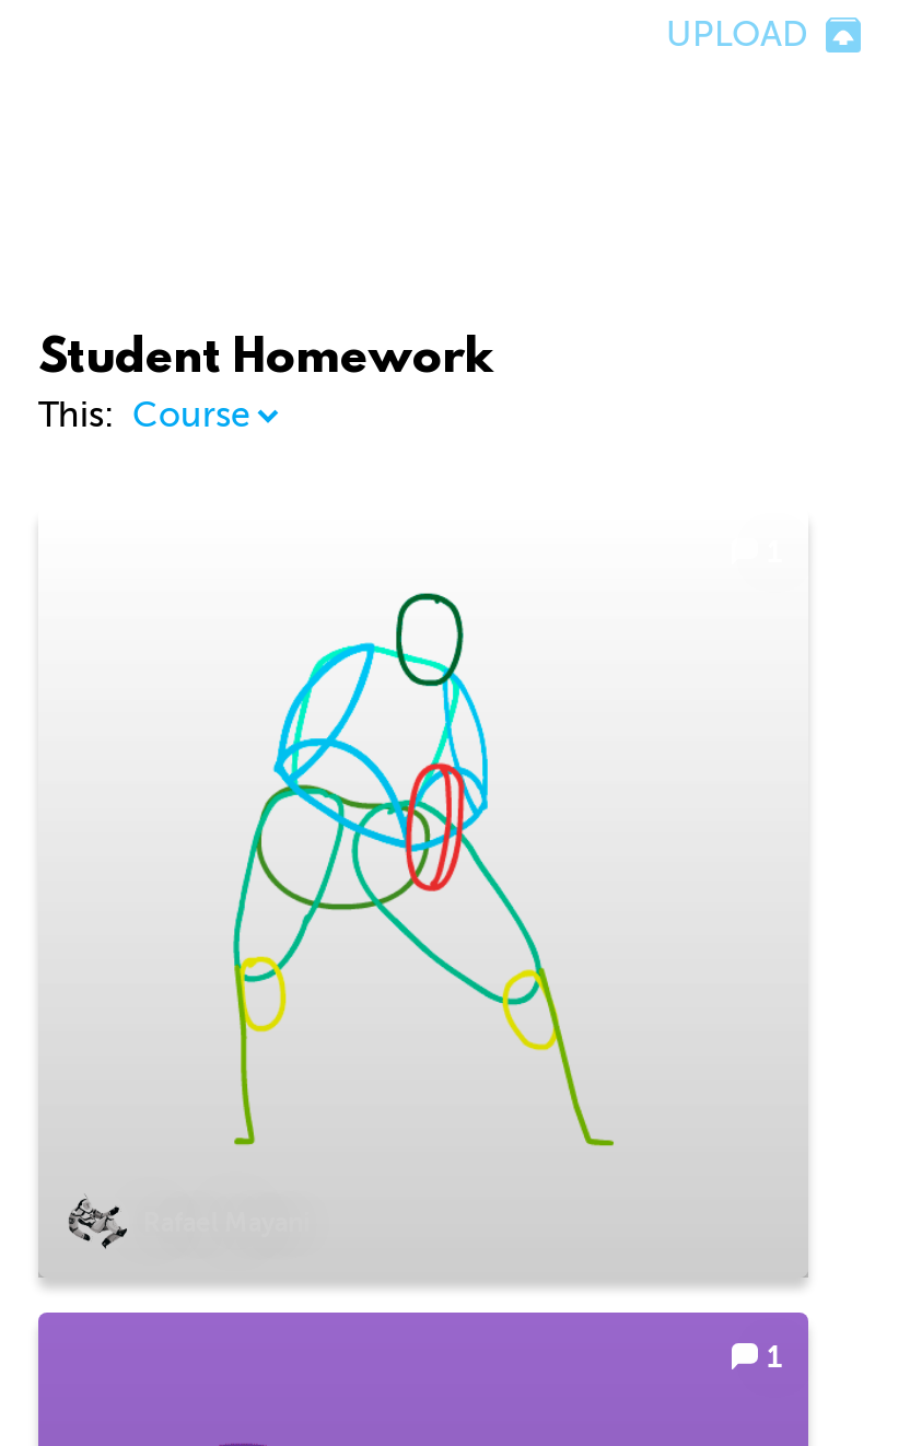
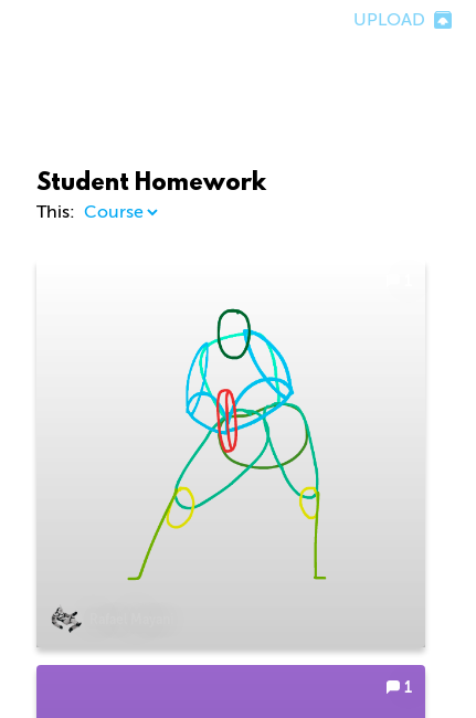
[220,591,600,1146] [image] -> [127,302,321,581] [image]

